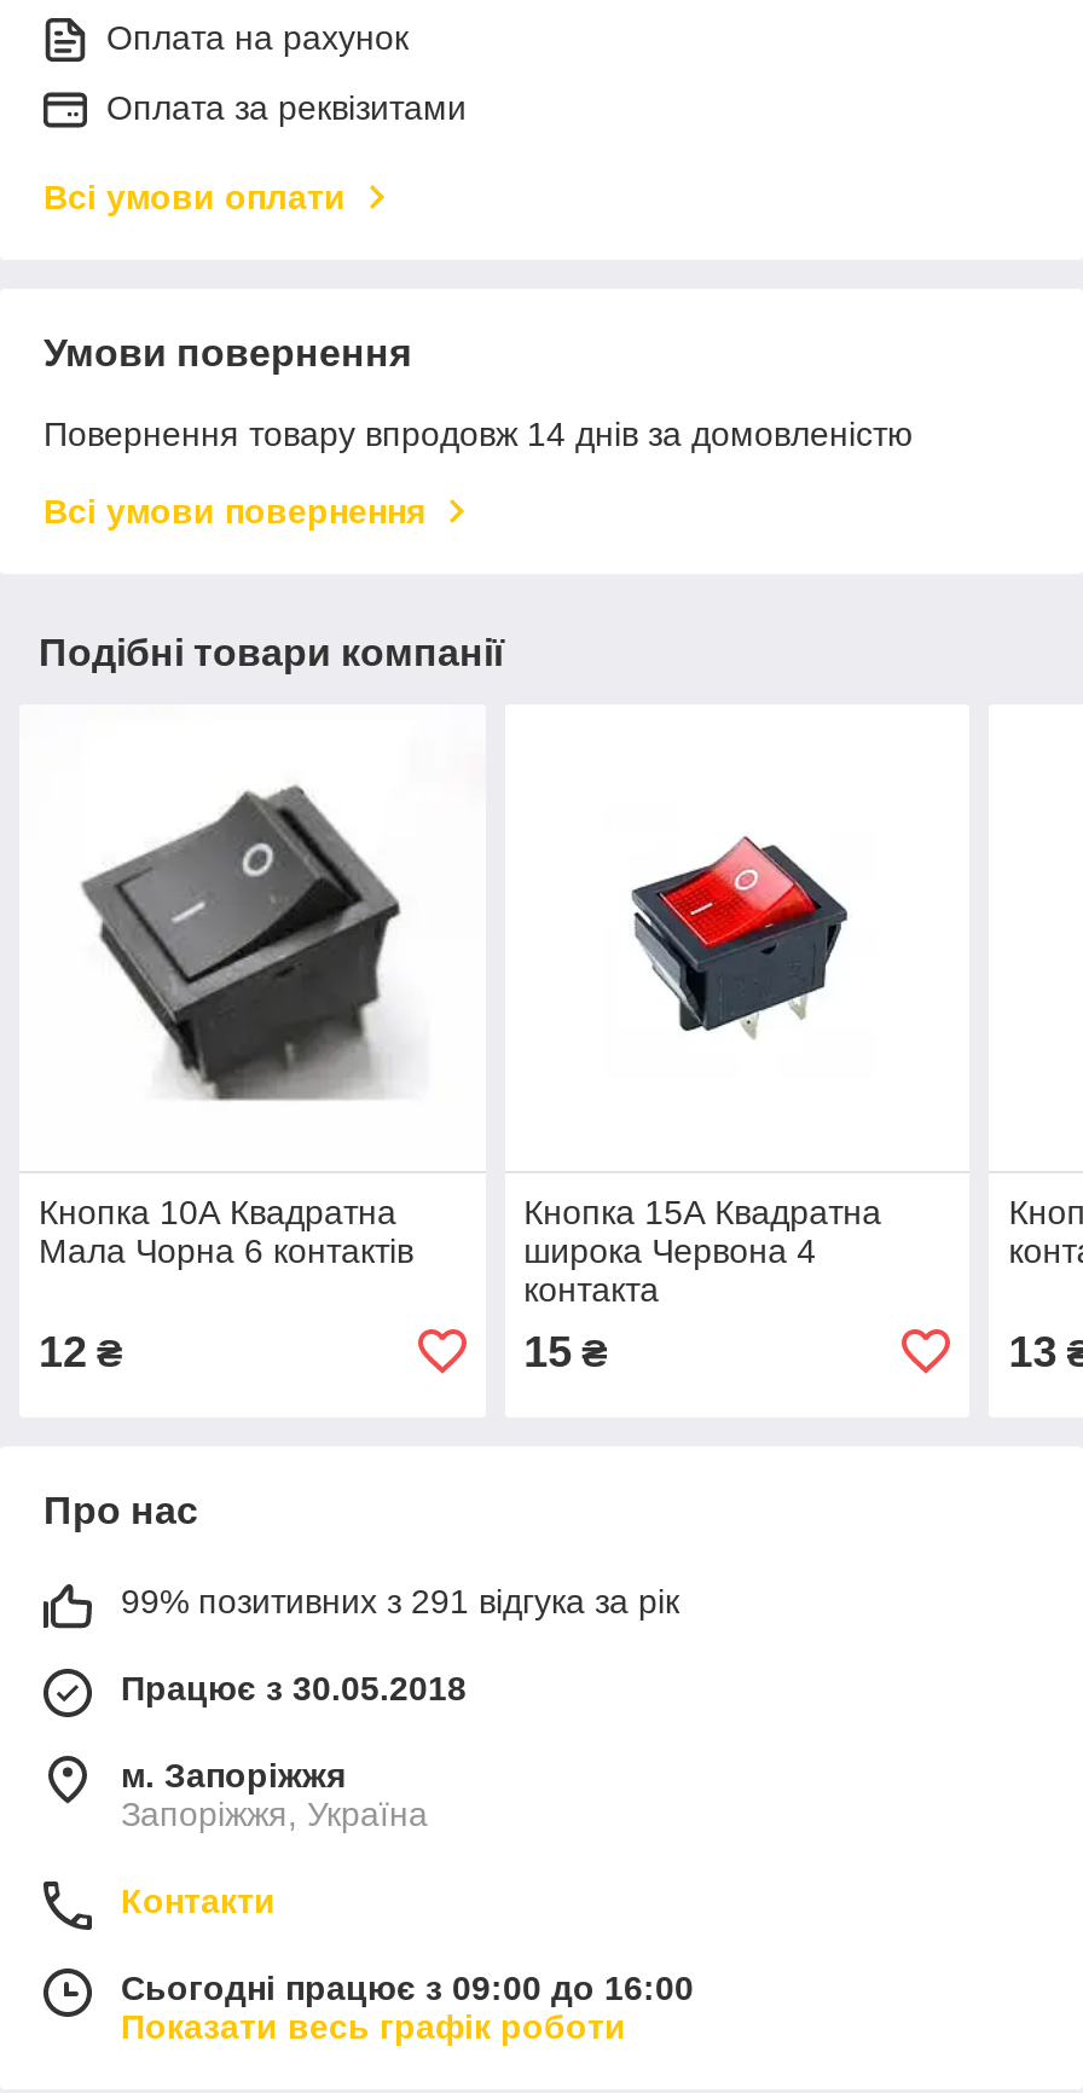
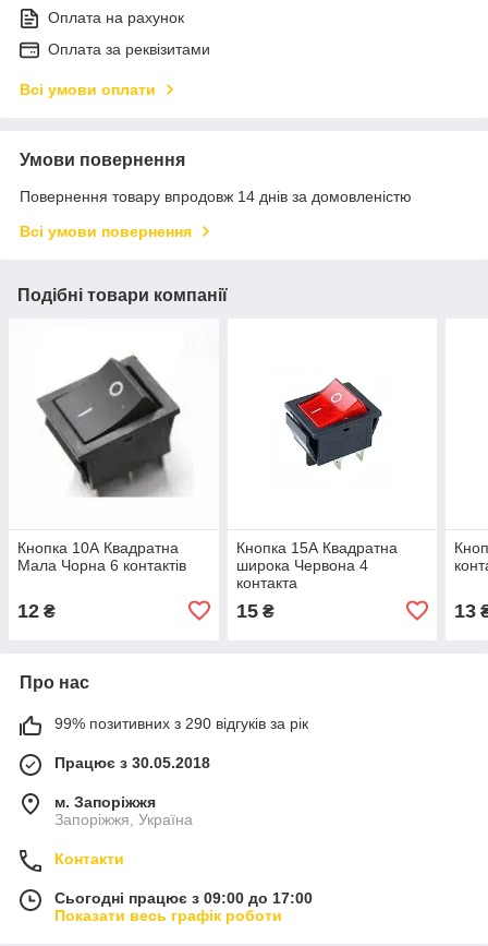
[121,1581,679,1620] 99% позитивних з 291 відгука за рік -> [54,714,308,732] 99% позитивних з 290 відгуків за рік
[121,1968,694,2007] Сьогодні працює з 09:00 до 16:00 -> [54,889,313,907] Сьогодні працює з 09:00 до 17:00

